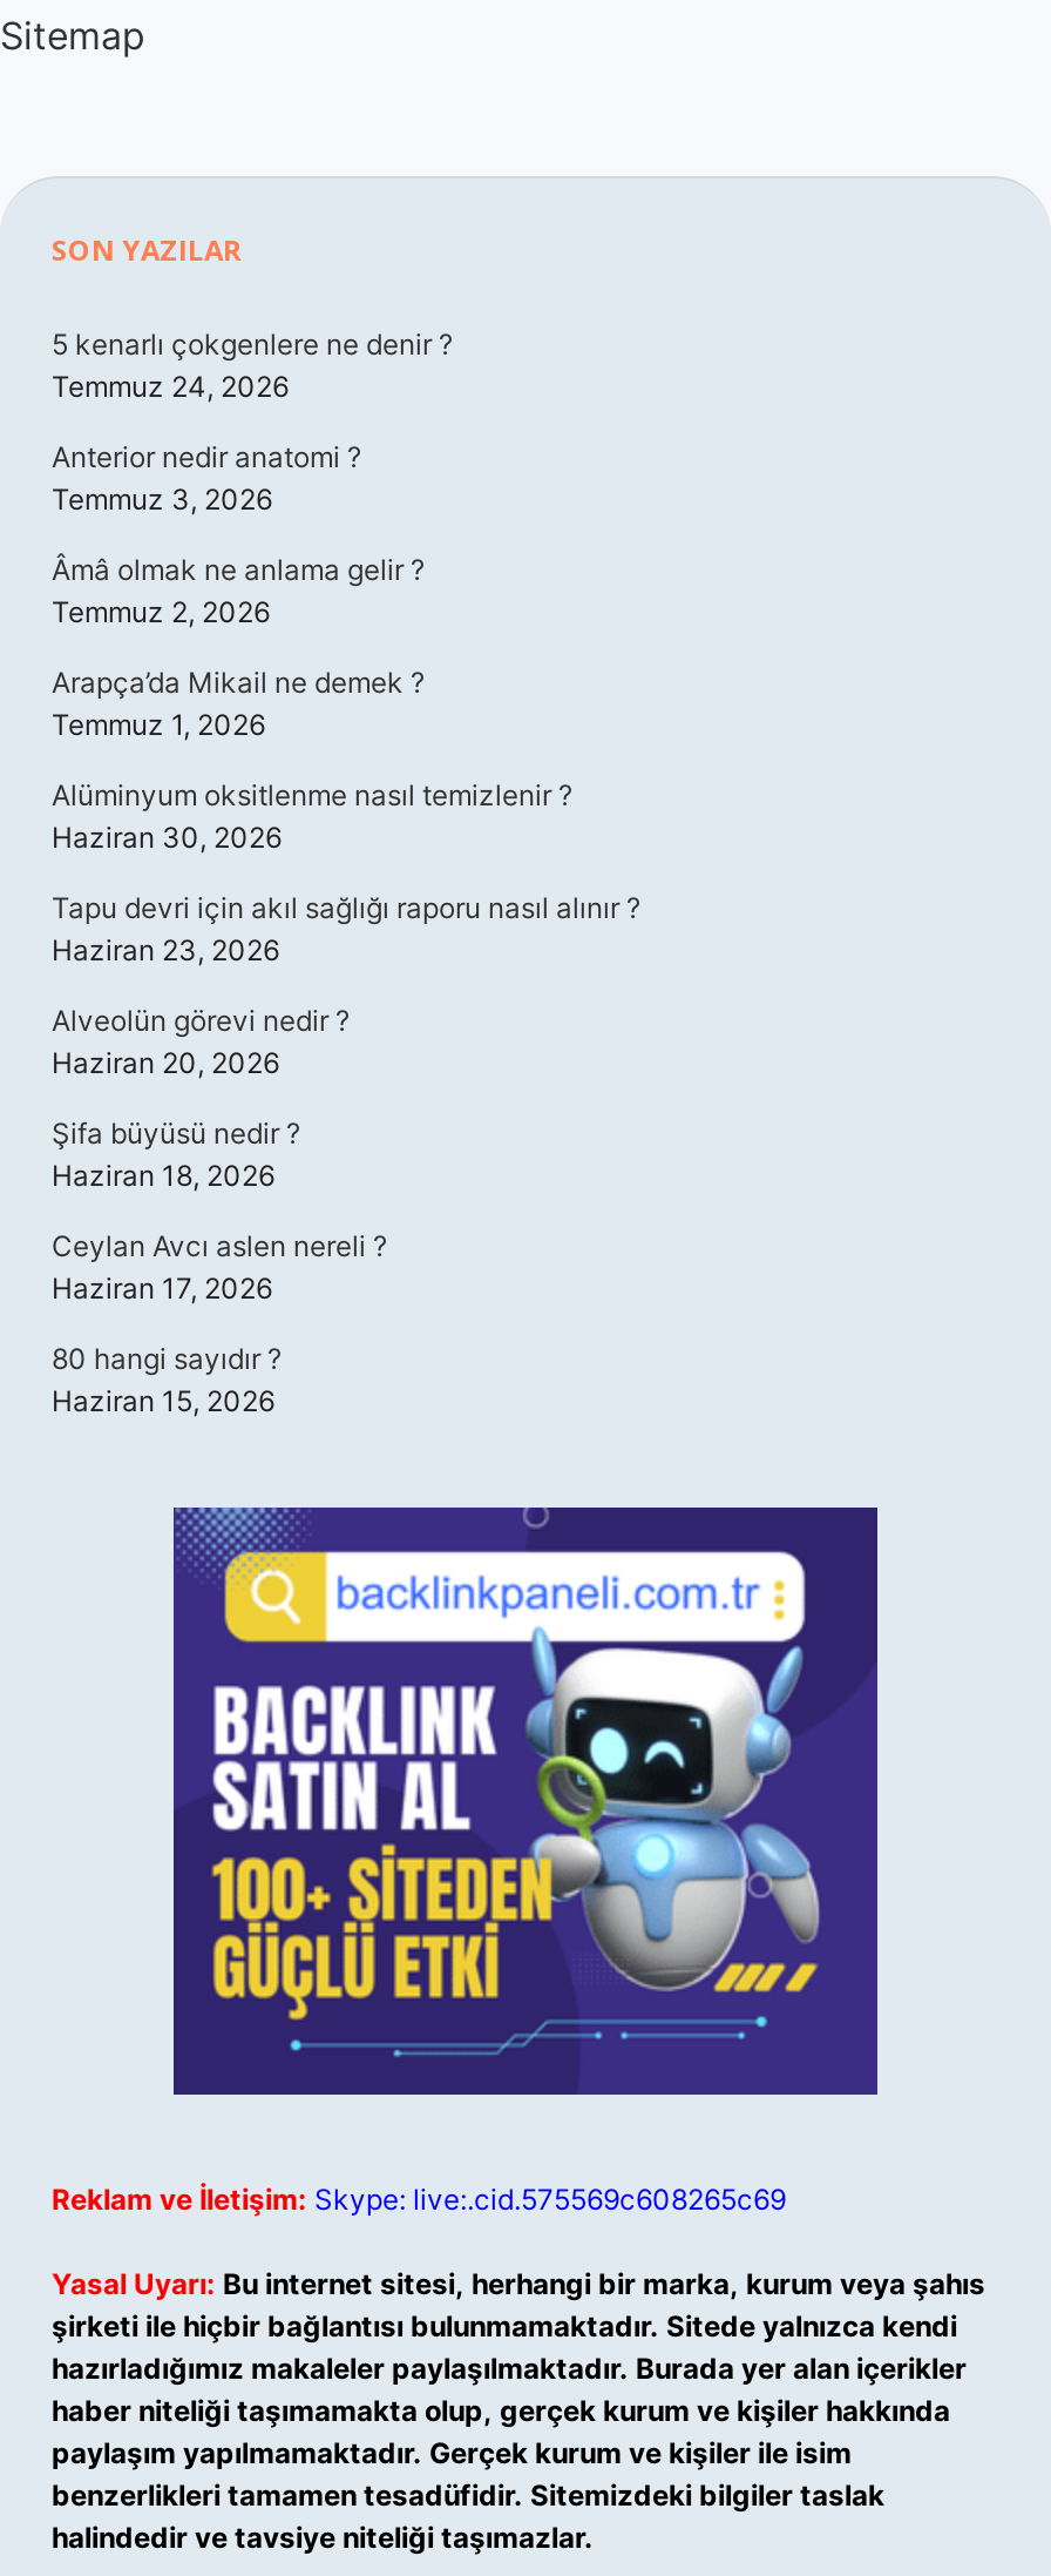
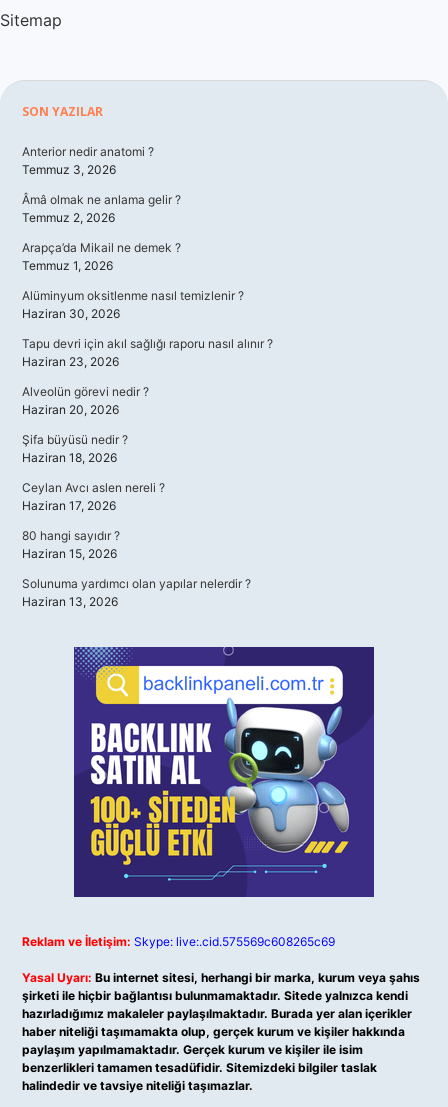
[52,326,453,404] 5 kenarlı çokgenlere ne denir ? | Temmuz 24, 2026 -> none
moved [52,439,640,1418] -> [22,144,273,561]: Anterior nedir anatomi ? | Temmuz 3, 2026 | Âmâ olmak ne anlama gelir ? | ... | 80 hangi sayıdır ? | Haziran 15, 2026
none -> [22,576,251,609] Solunuma yardımcı olan yapılar nelerdir ? | Haziran 13, 2026

